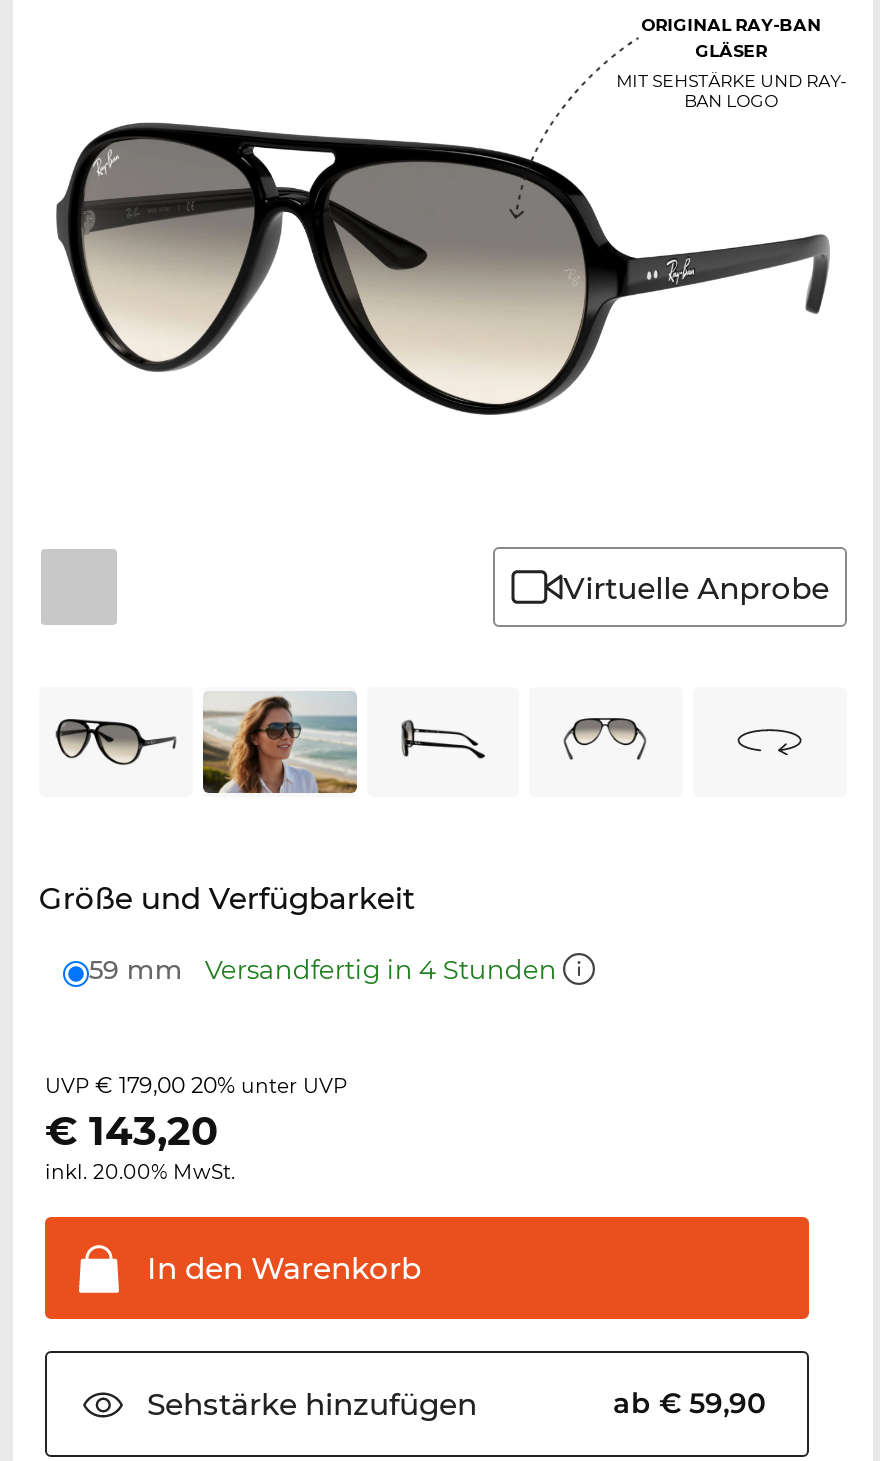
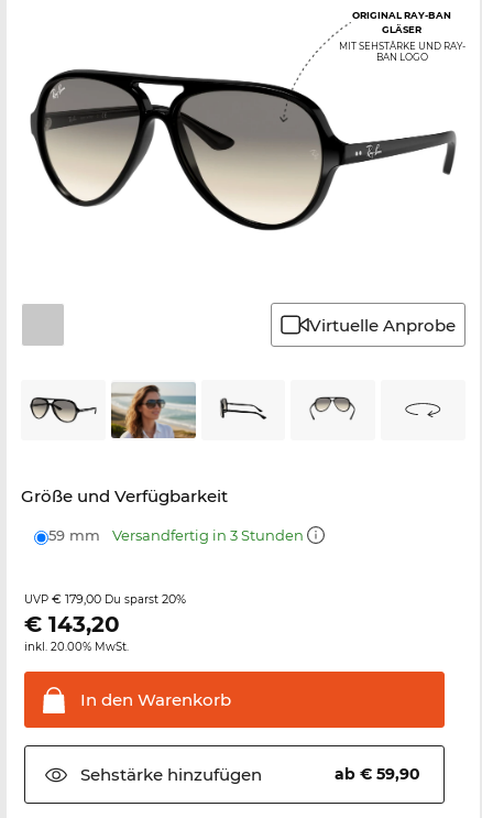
[89,953,563,985] 59 mm Versandfertig in 4 Stunden -> [48,526,307,544] 59 mm Versandfertig in 3 Stunden
[45,1071,347,1099] UVP € 179,00 20% unter UVP -> [24,591,186,606] UVP € 179,00 Du sparst 20%

